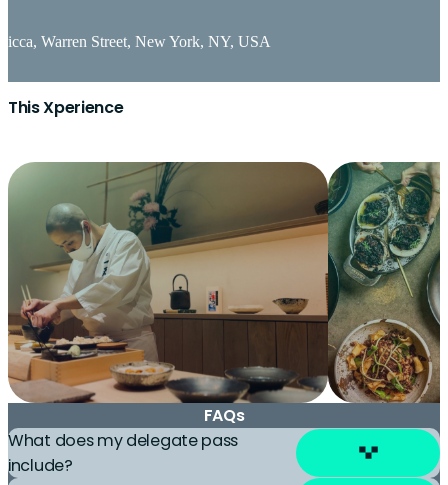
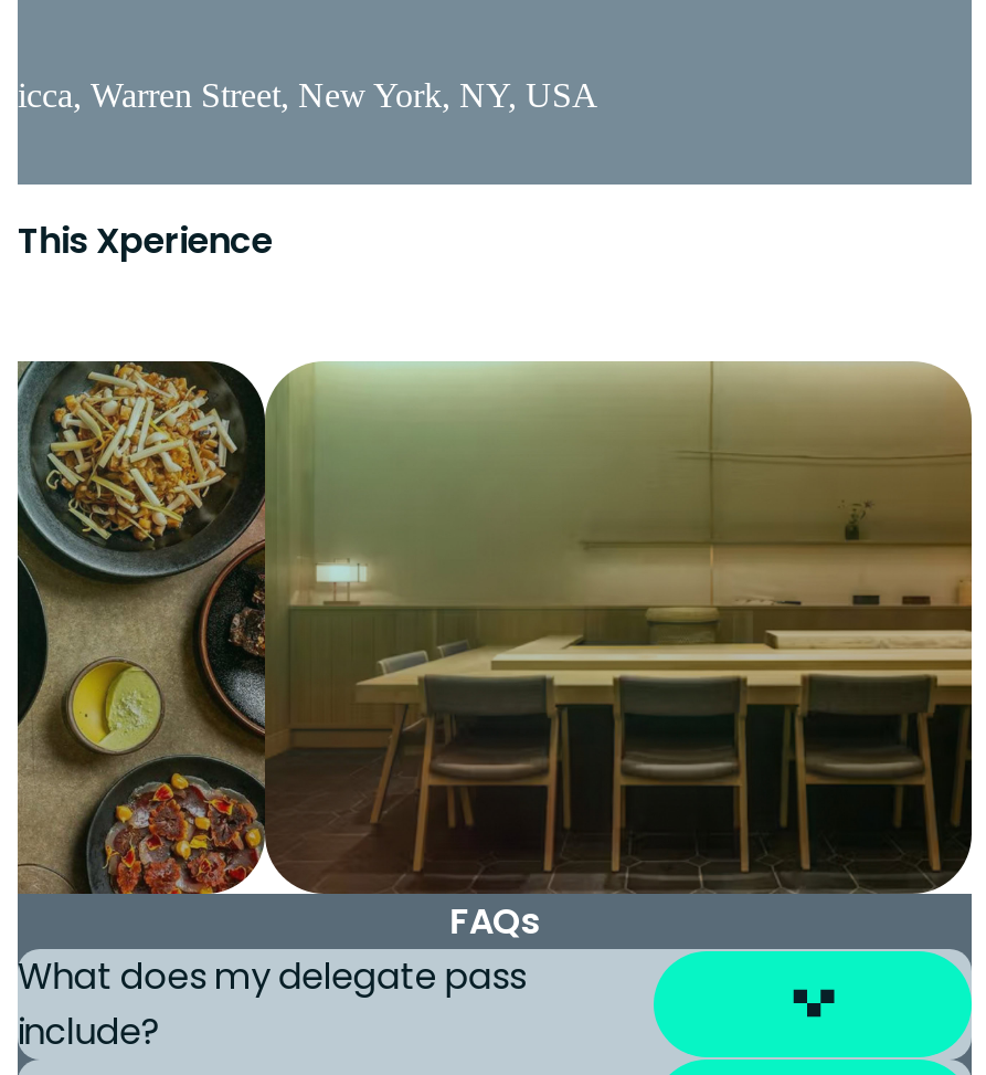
[8,161,441,404] [image] -> [15,359,974,896] [image]

